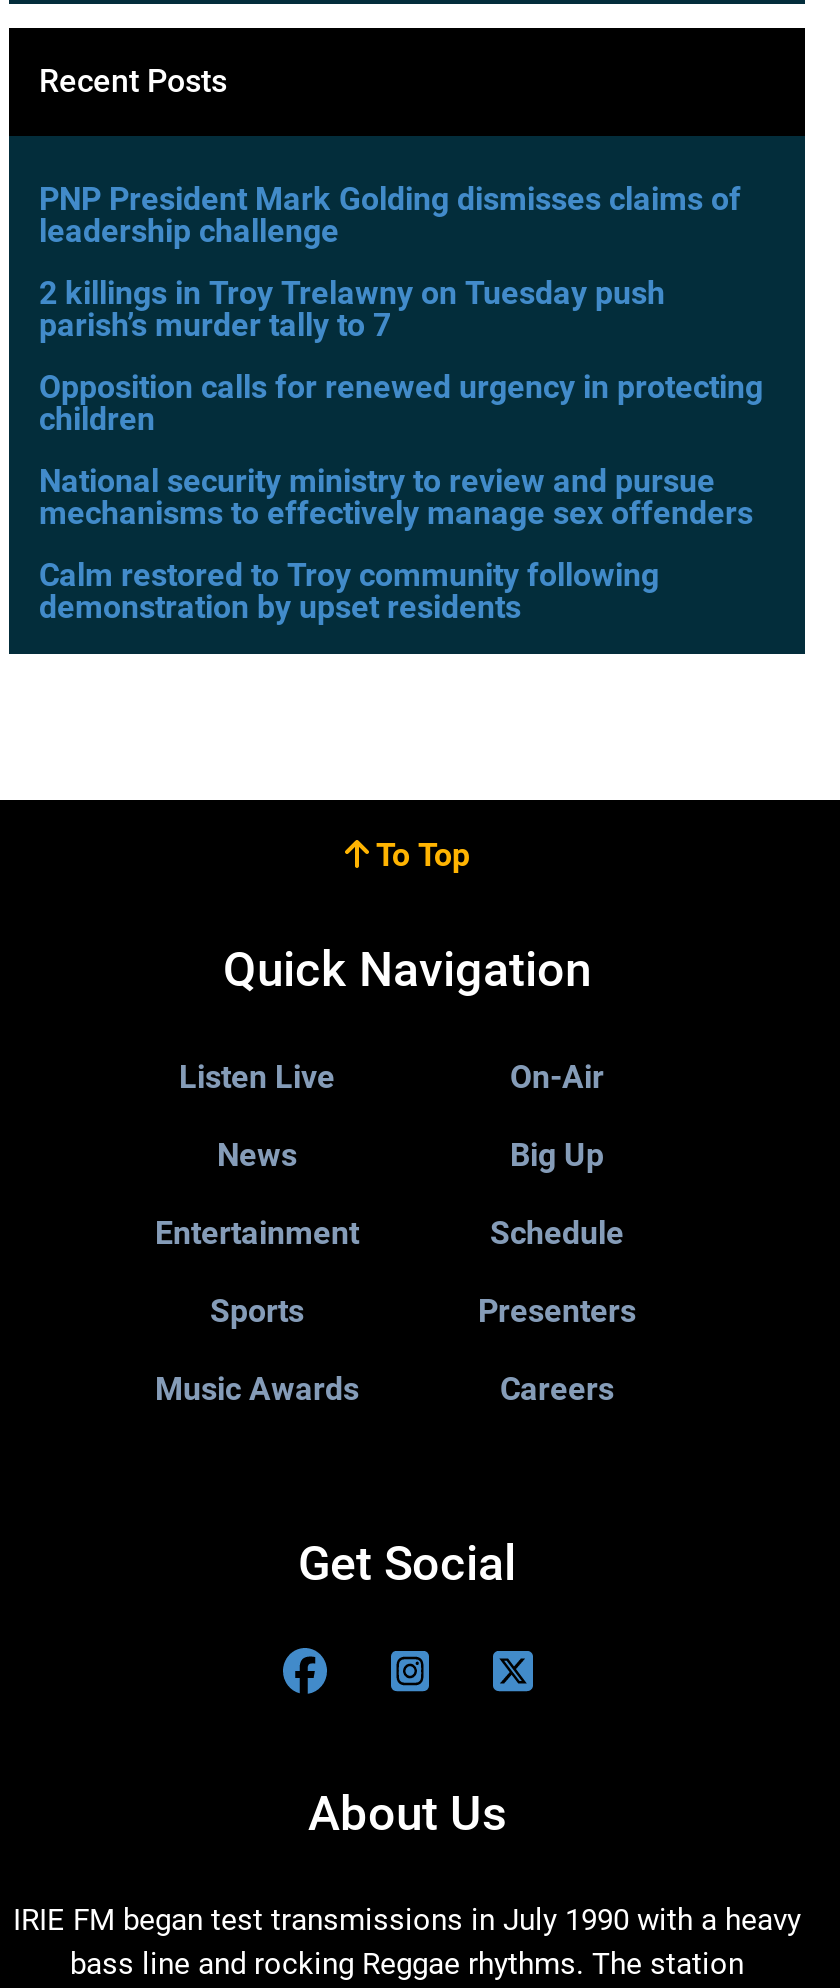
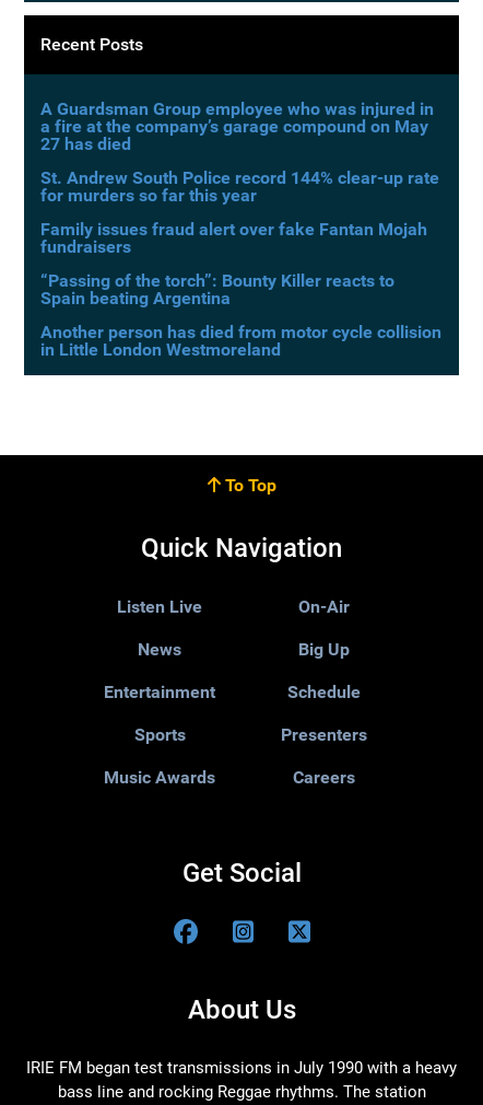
[39,180,741,250] PNP President Mark Golding dismisses claims of | leadership challenge -> [40,98,434,154] A Guardsman Group employee who was injured in | a fire at the company’s garage compound on May | 27 has died
[39,274,665,344] 2 killings in Troy Trelawny on Tuesday push | parish’s murder tally to 7 -> [40,167,439,206] St. Andrew South Police record 144% clear-up rate | for murders so far this year
[39,368,763,438] Opposition calls for renewed urgency in protecting | children -> [40,219,427,257] Family issues fraud alert over fake Fantan Mojah | fundraisers
[39,462,753,532] National security ministry to review and pursue | mechanisms to effectively manage sex offenders -> [40,270,394,309] “Passing of the torch”: Bounty Killer reacts to | Spain beating Argentina
[39,556,659,626] Calm restored to Troy community following | demonstration by upset residents -> [40,322,441,360] Another person has died from motor cycle collision | in Little London Westmoreland

